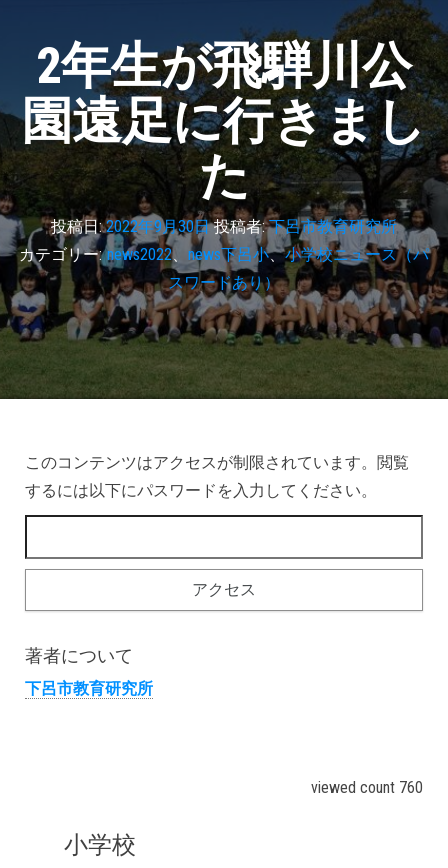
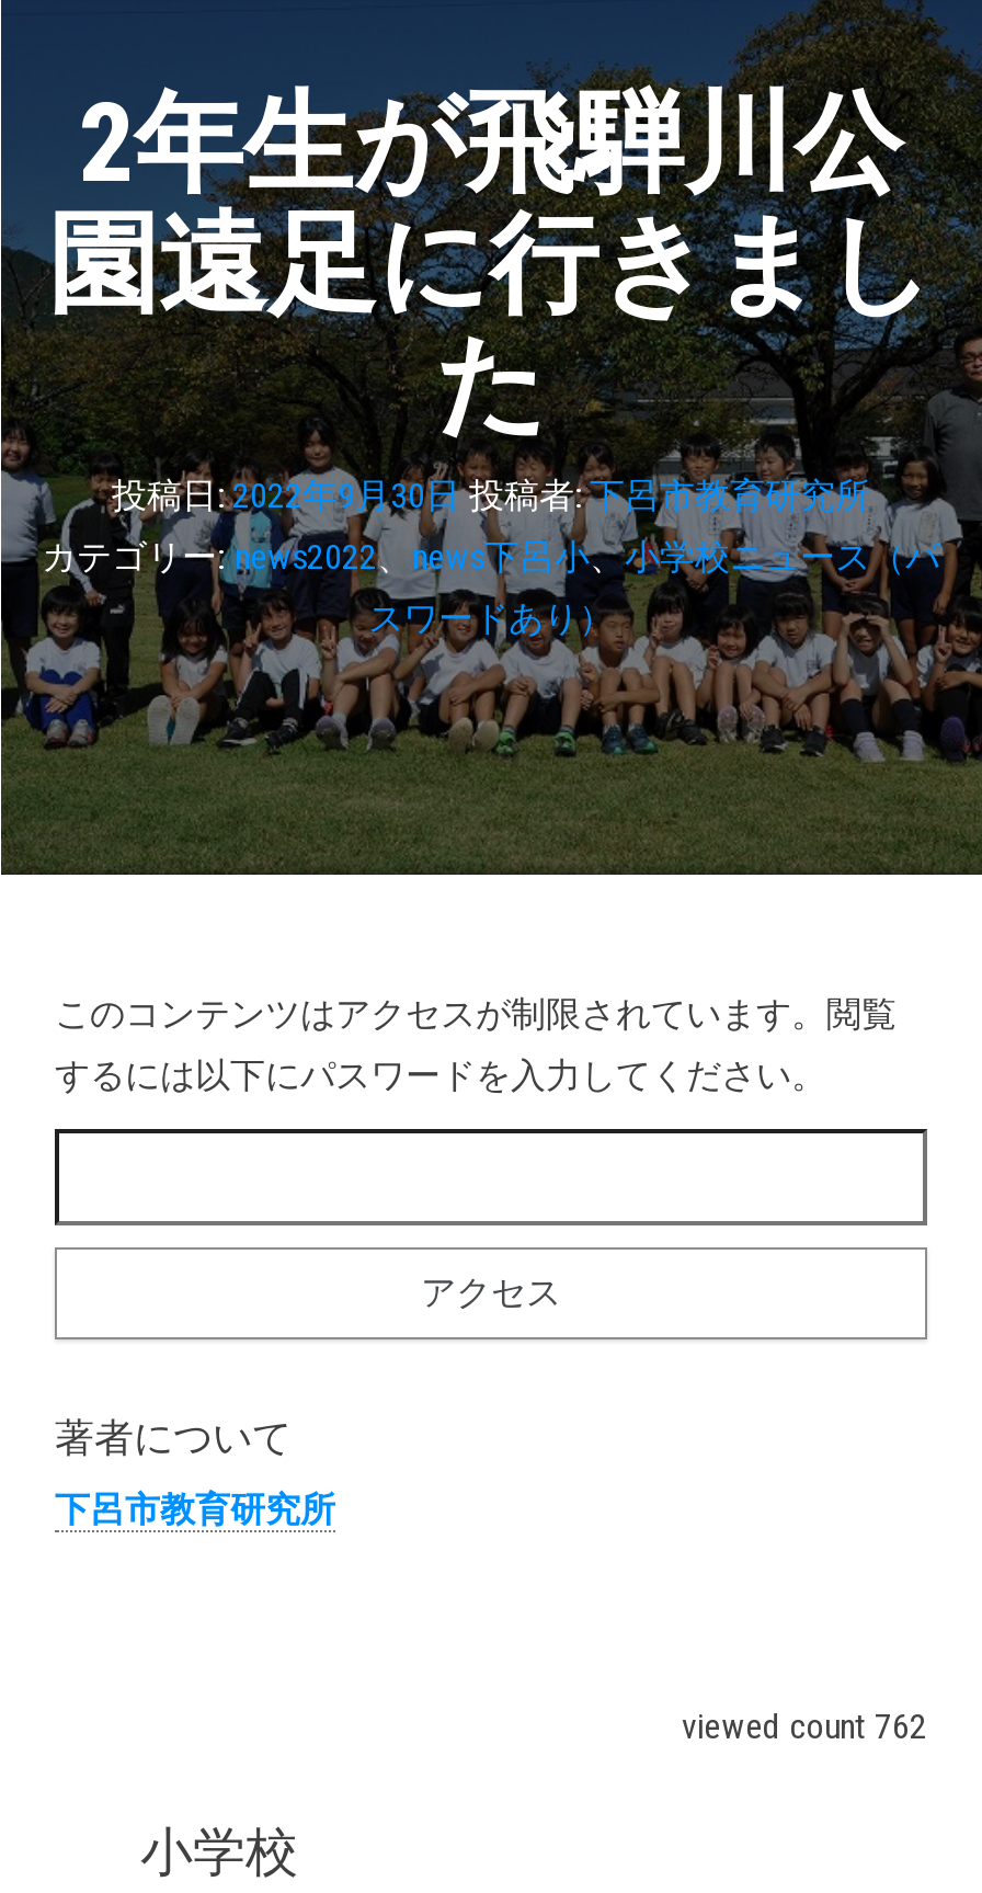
[311,778,423,797] viewed count 760 -> [682,1706,927,1747] viewed count 762

